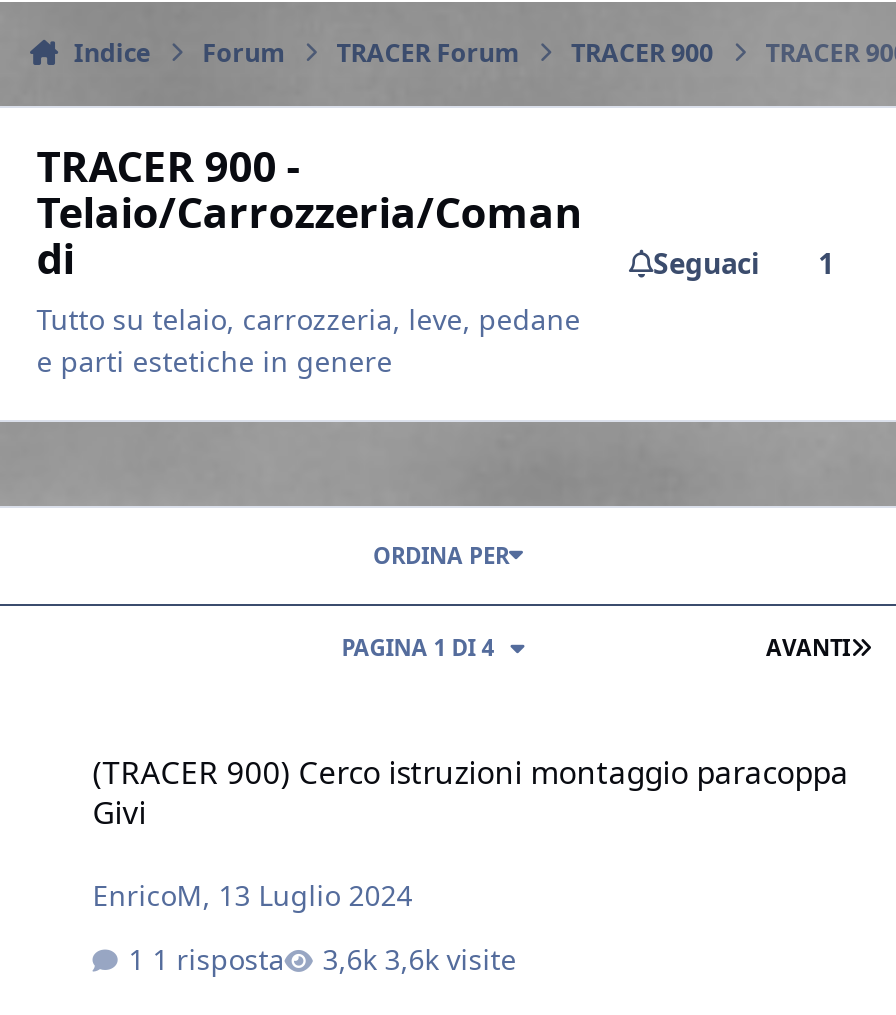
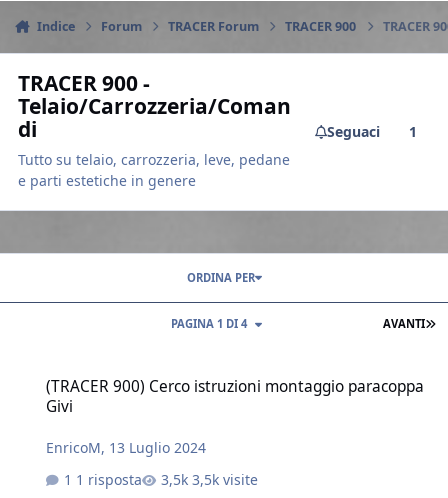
[384,939,516,977] 3,6k visite -> [192,469,258,488] 3,5k visite

